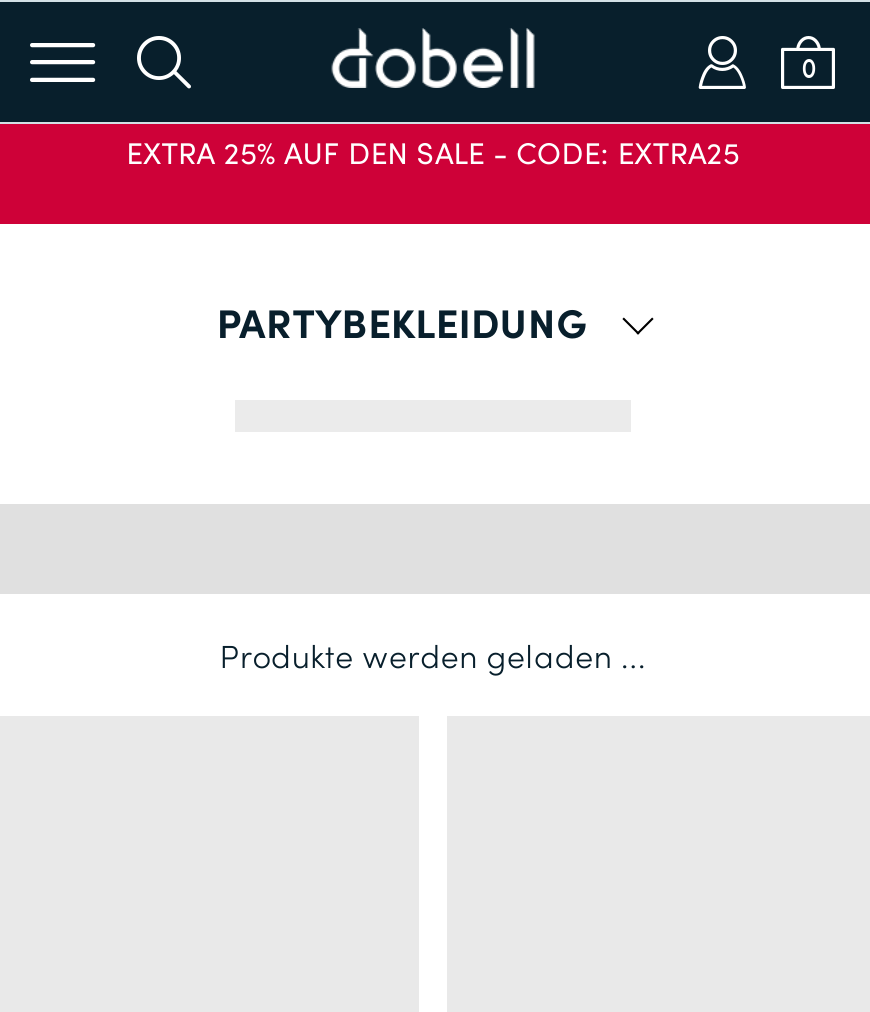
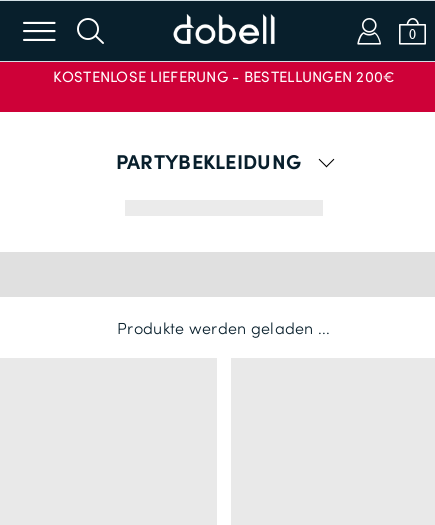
[126,132,740,172] EXTRA 25% AUF DEN SALE - CODE: EXTRA25 -> [53,66,395,86] KOSTENLOSE LIEFERUNG - BESTELLUNGEN 200€

